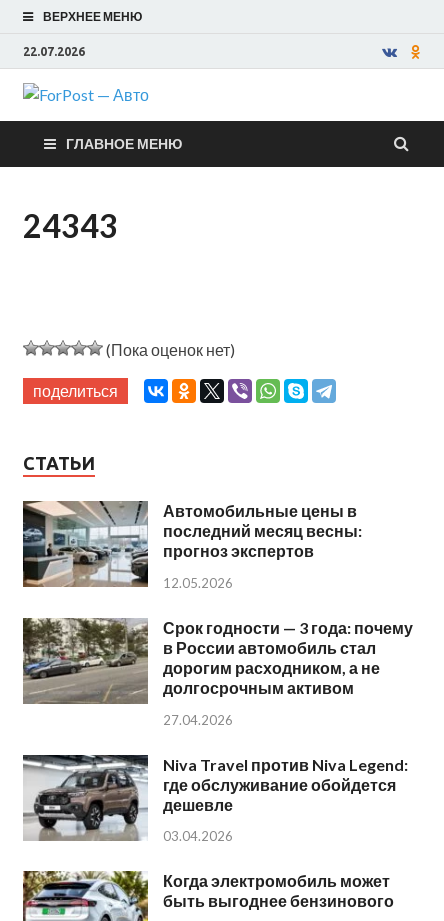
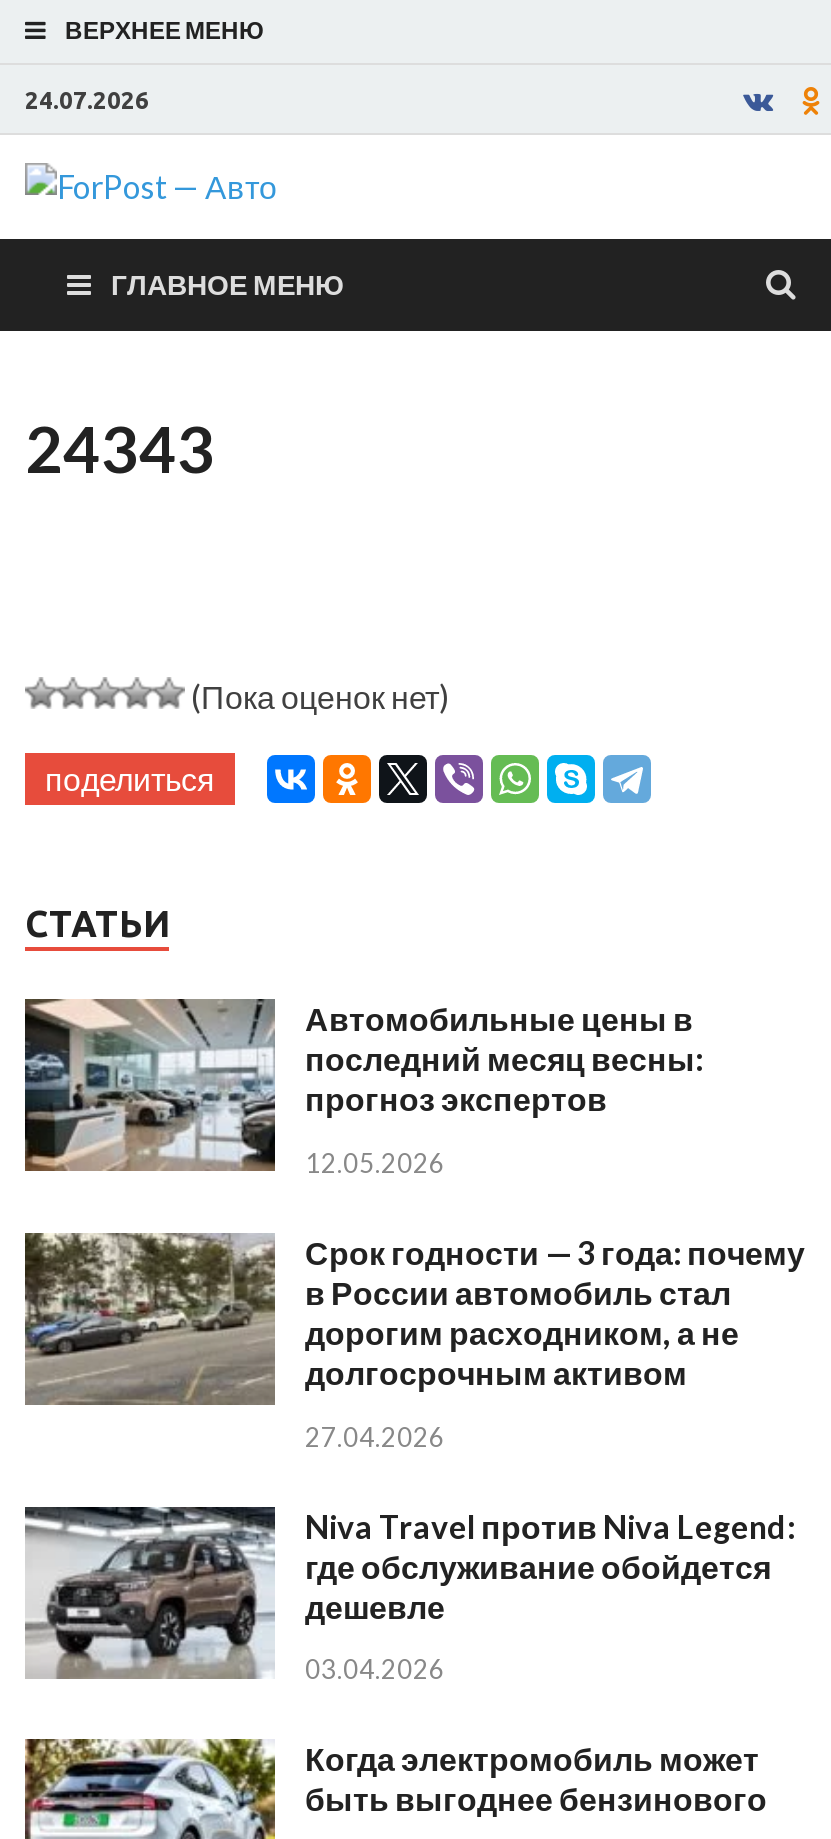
[23,44,85,57] 22.07.2026 -> [25,86,149,112] 24.07.2026

